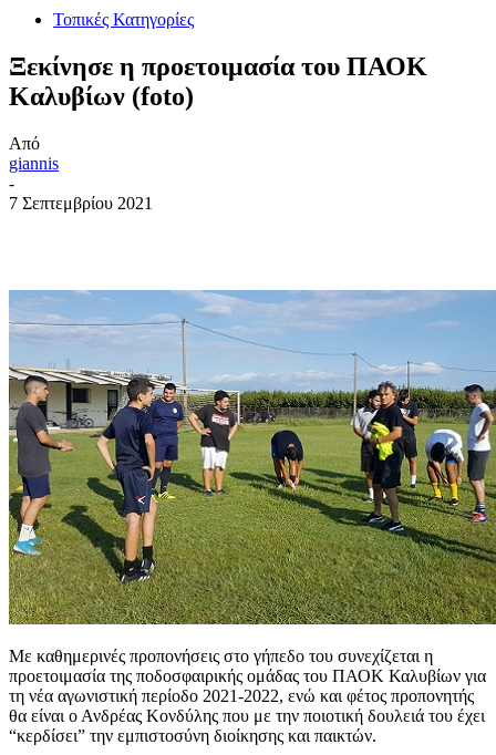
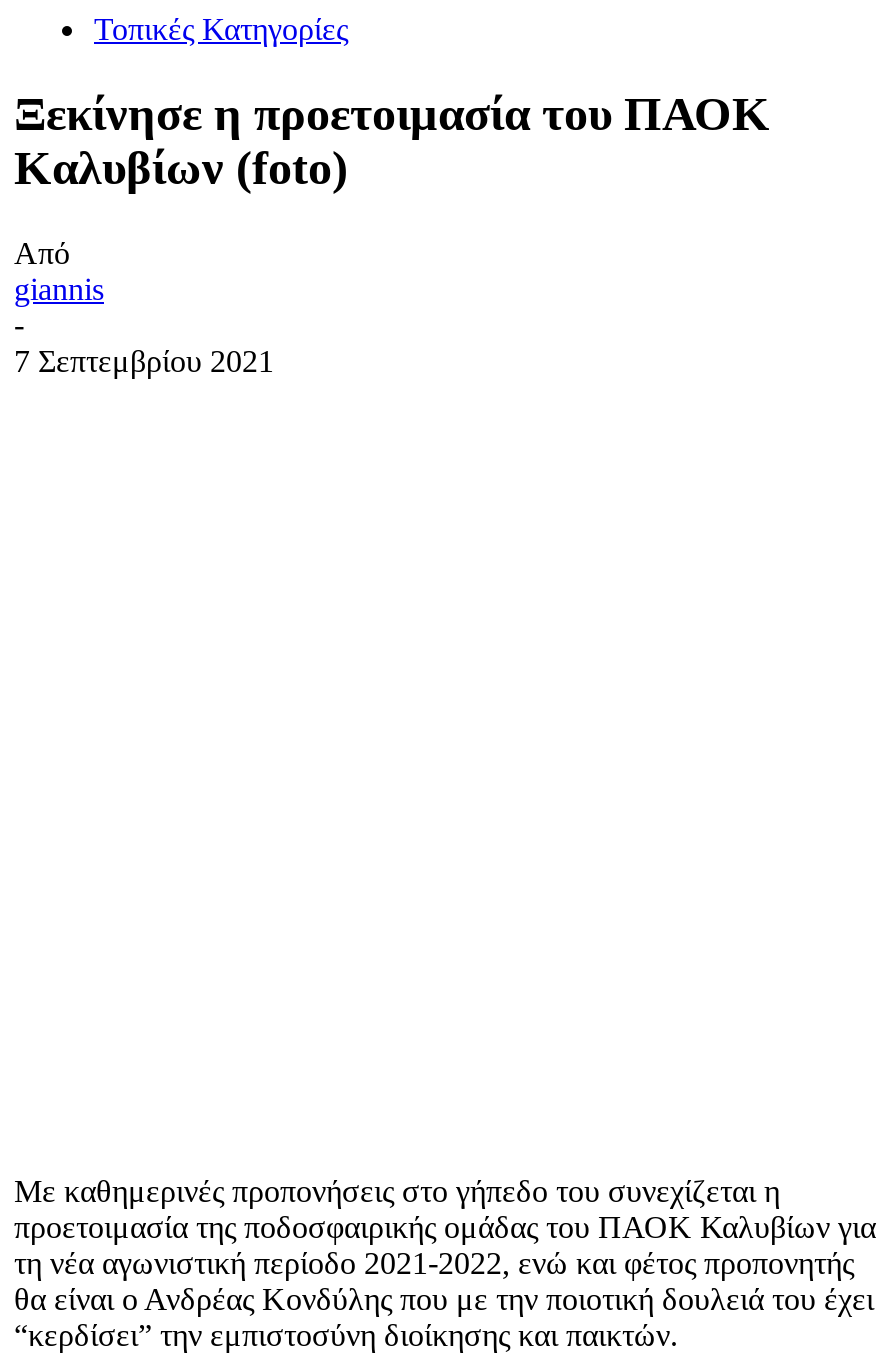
[8,289,493,625] [image] -> none

